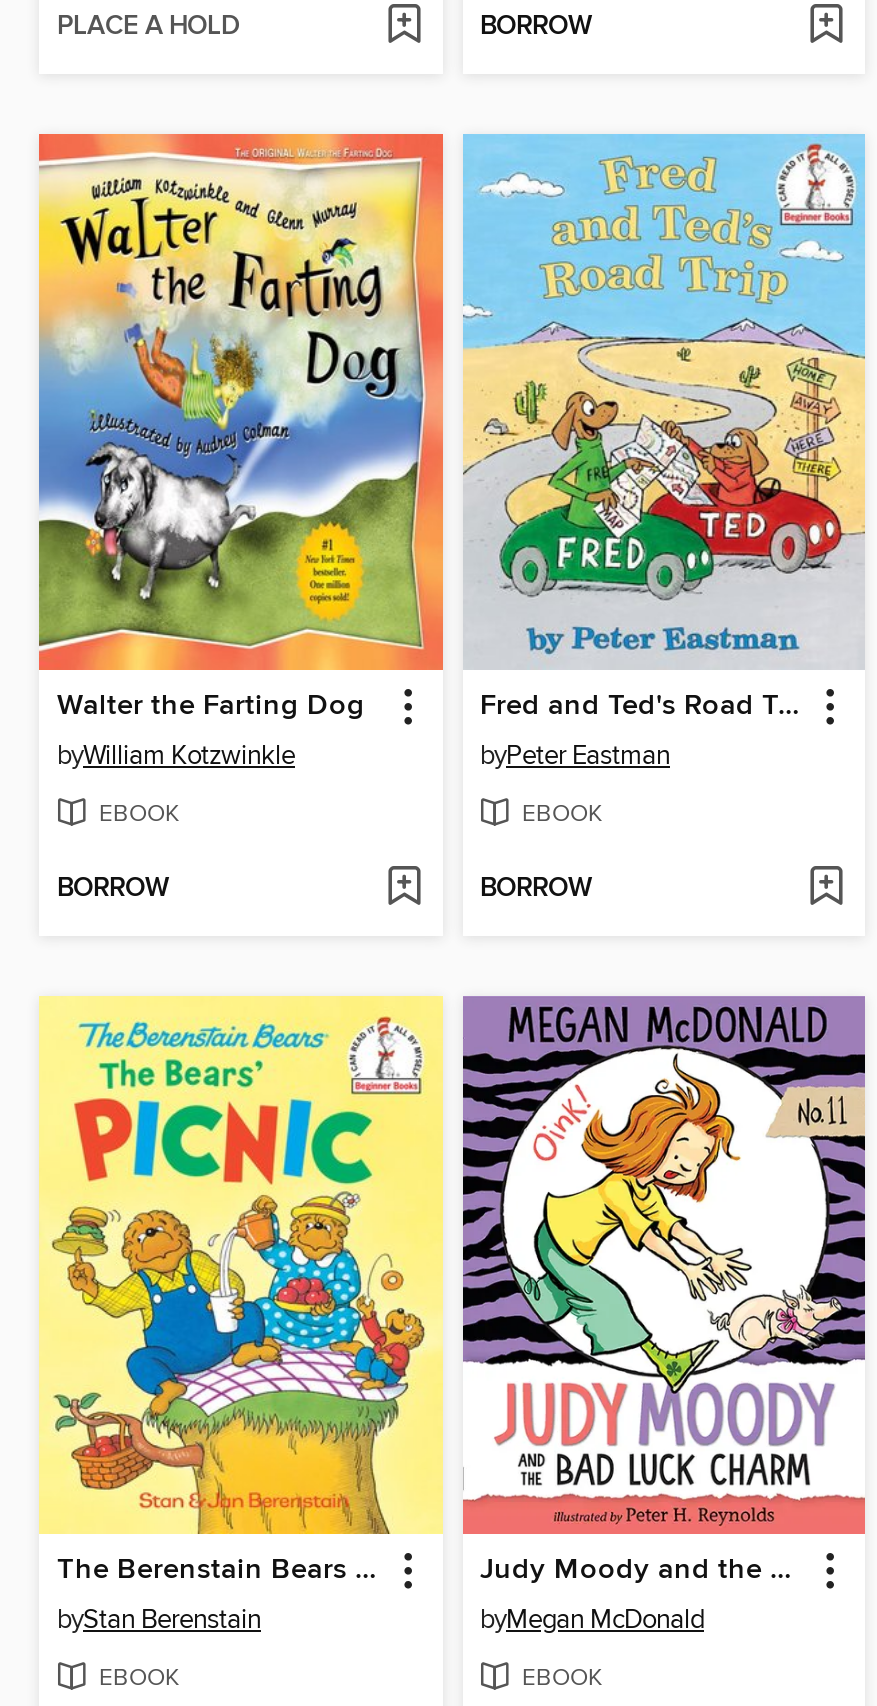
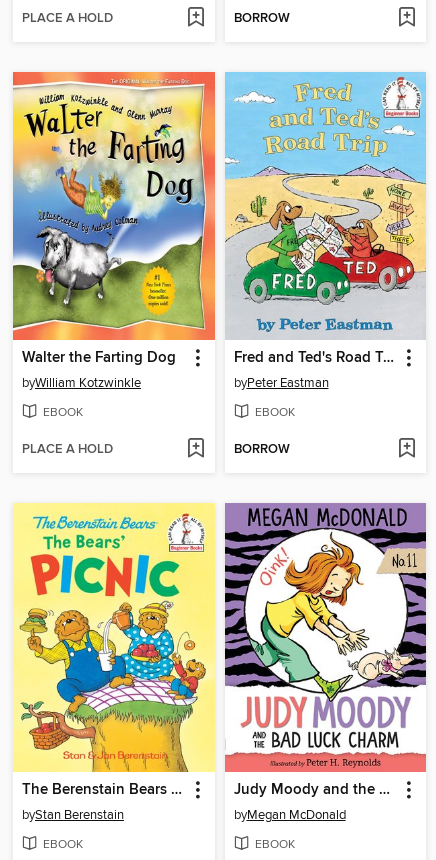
[57,872,169,906] BORROW -> [22,441,113,458] PLACE A HOLD

